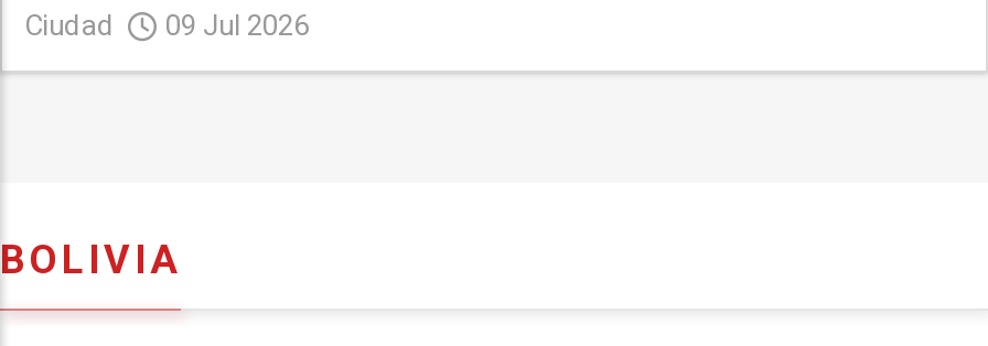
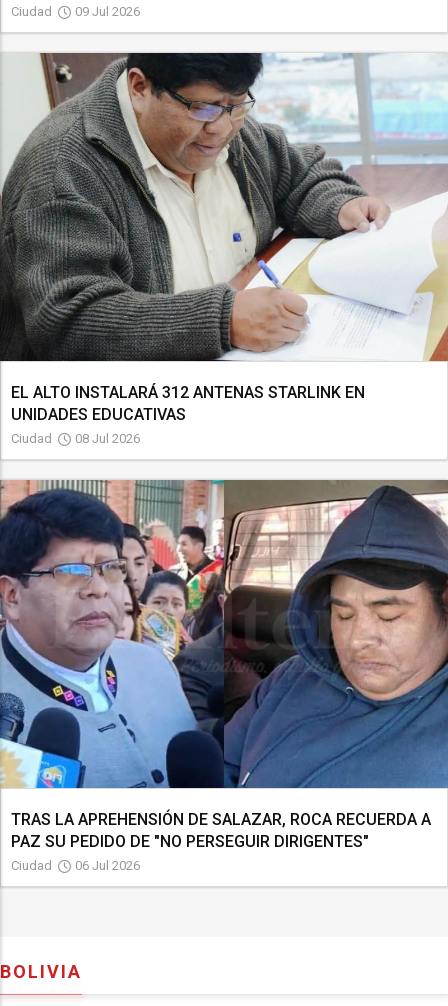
none -> [3,52,445,446] [image] | EL ALTO INSTALARÁ 312 ANTENAS STARLINK EN | UNIDADES EDUCATIVAS | Ciudad | 08 Jul 2026
none -> [3,478,445,873] [image] | TRAS LA APREHENSIÓN DE SALAZAR, ROCA RECUERDA A | PAZ SU PEDIDO DE "NO PERSEGUIR DIRIGENTES" | Ciudad | 06 Jul 2026

